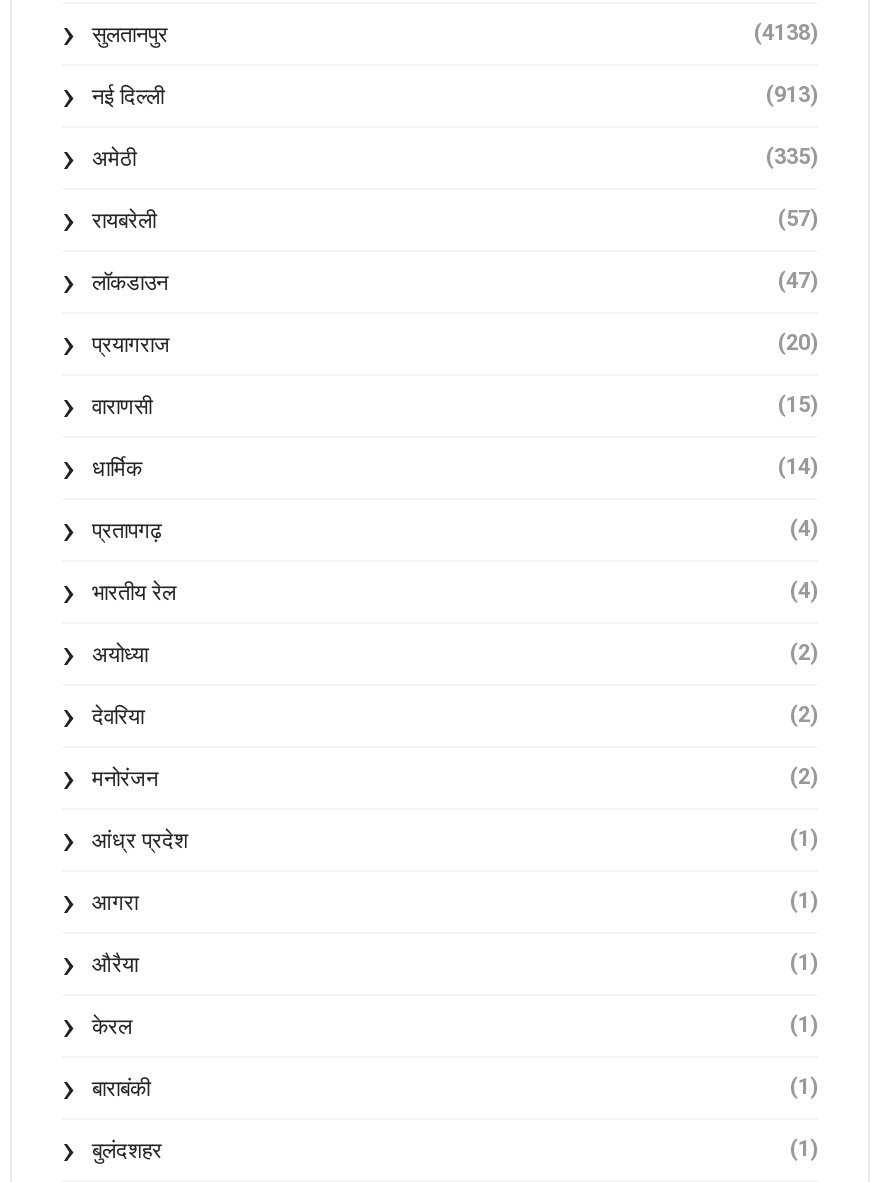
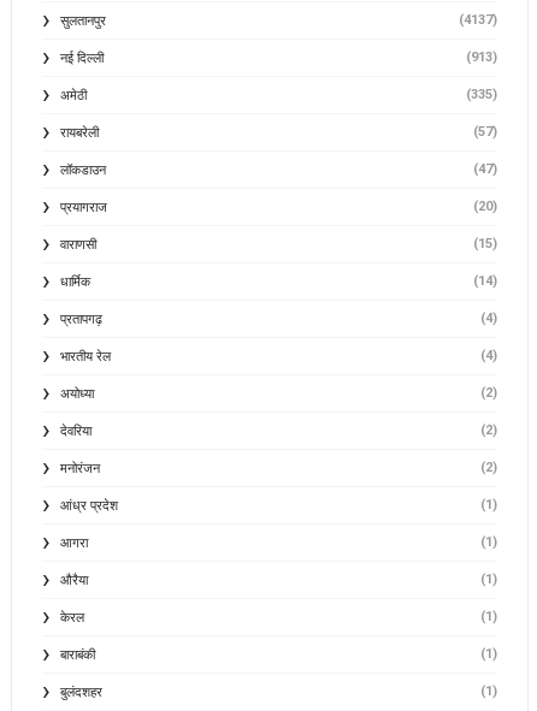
[754,20,818,46] (4138) -> [459,12,497,27] (4137)

